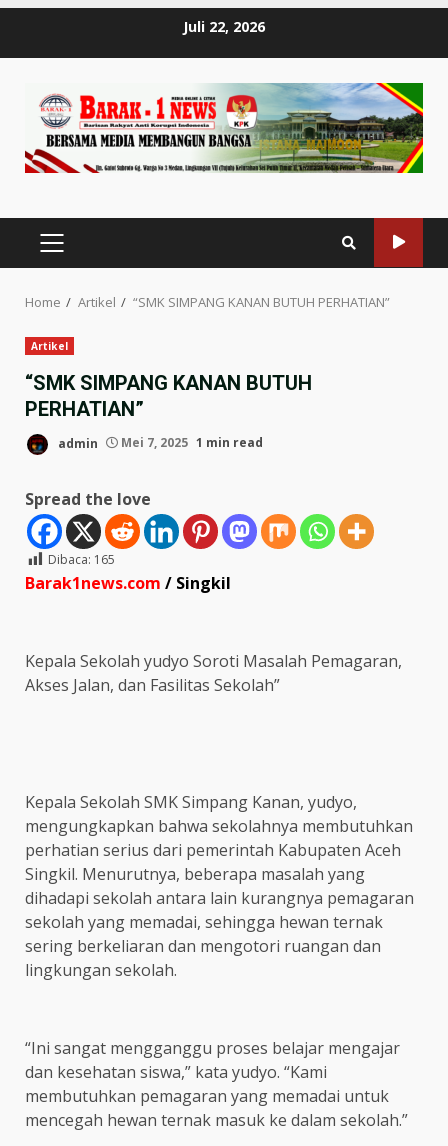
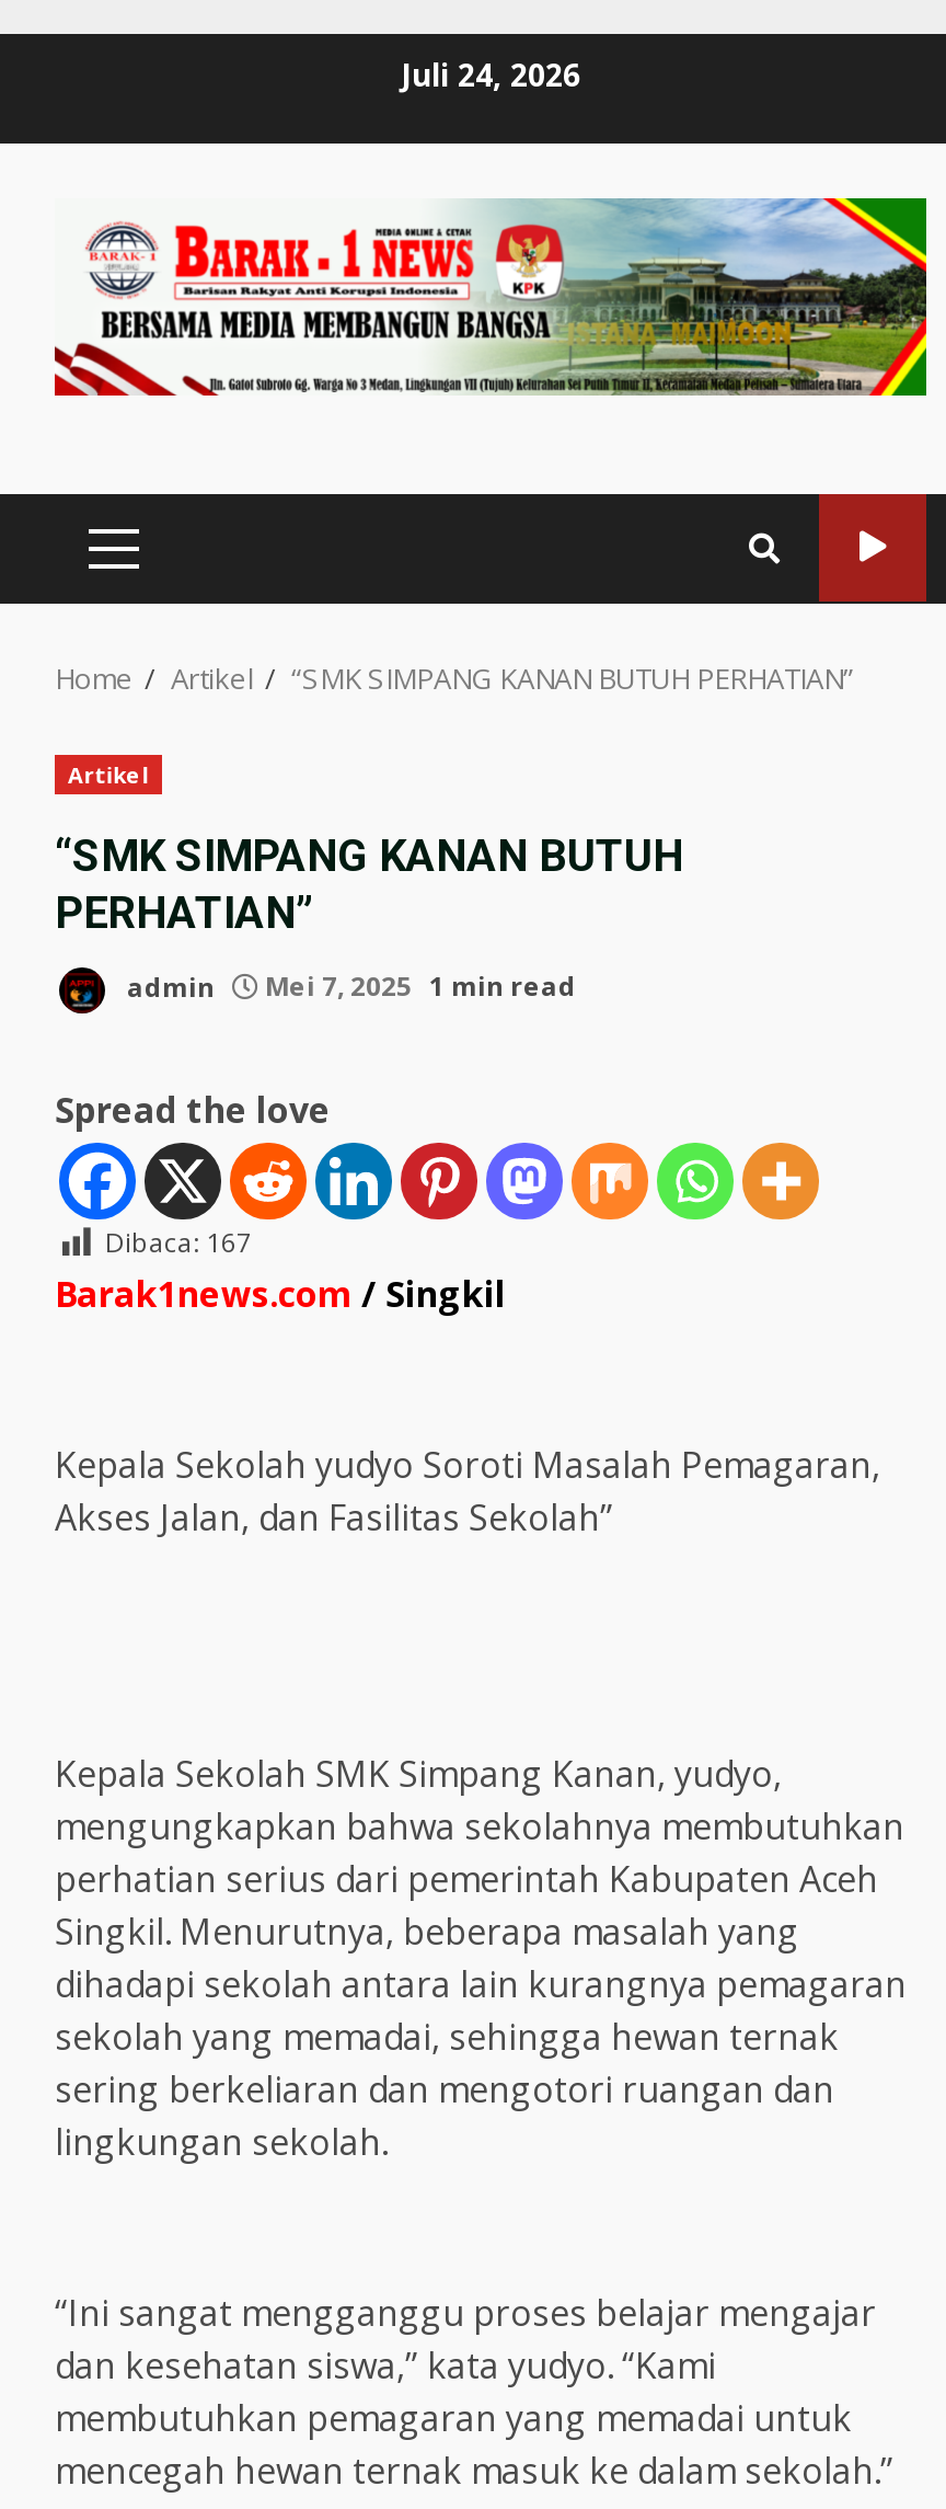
[183,16,265,35] Juli 22, 2026 -> [401,53,580,94] Juli 24, 2026
[48,551,115,568] Dibaca: 165 -> [105,1224,252,1261] Dibaca: 167

